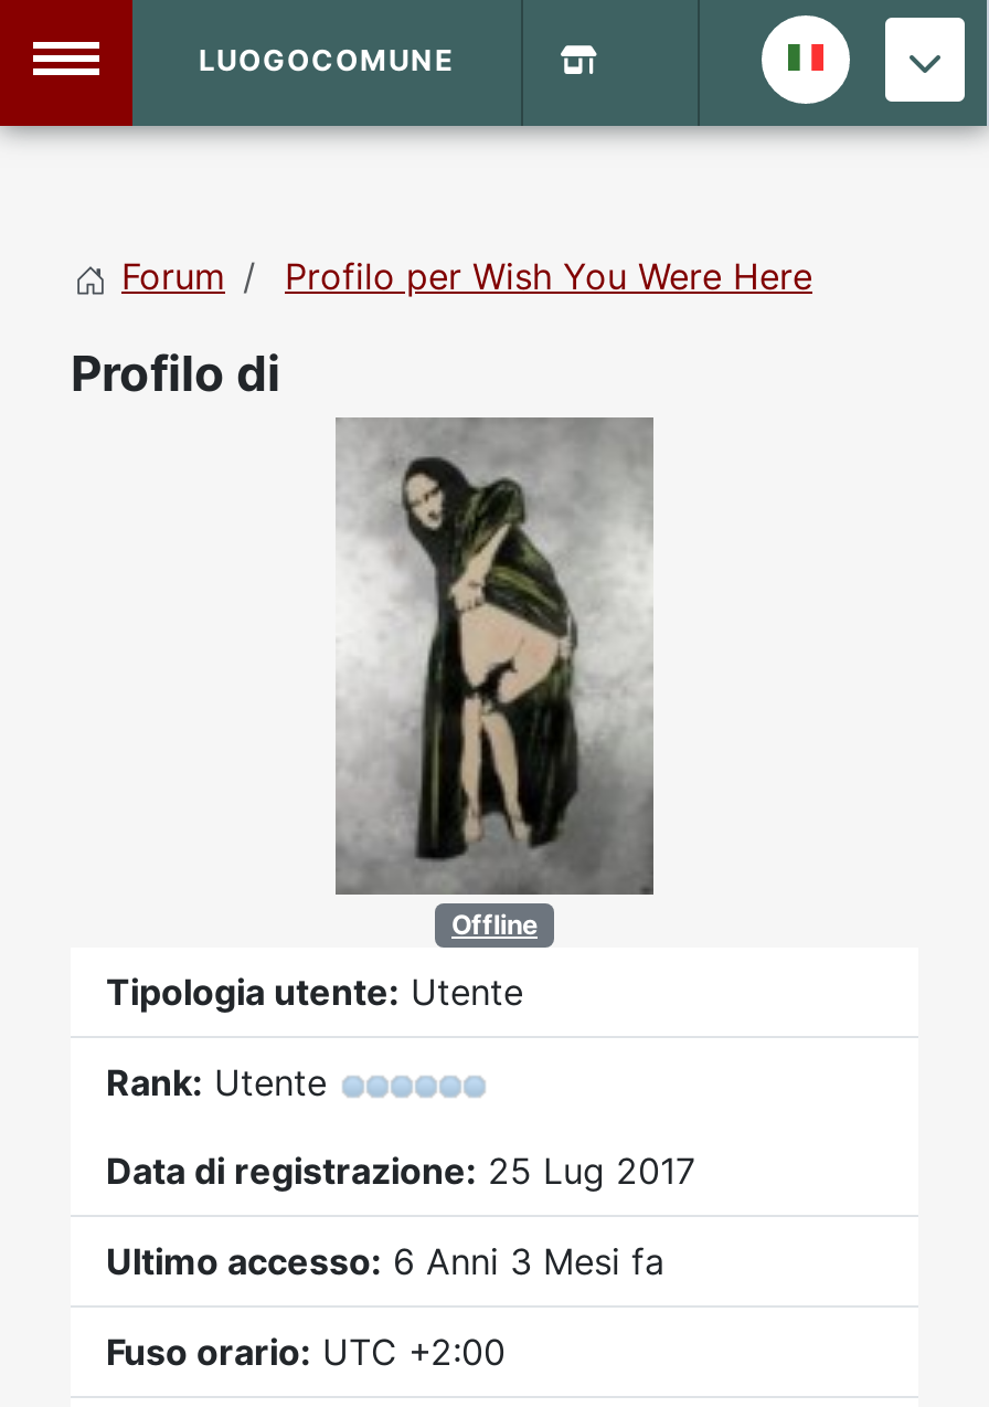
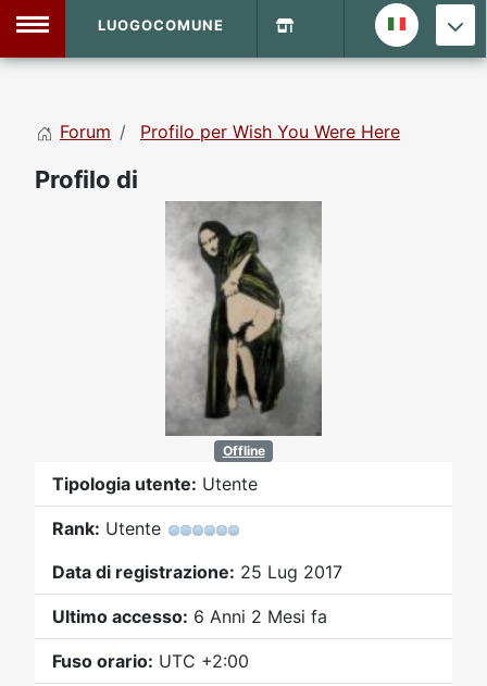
[106,1240,664,1284] Ultimo accesso: 6 Anni 3 Mesi fa -> [52,606,327,628] Ultimo accesso: 6 Anni 2 Mesi fa

